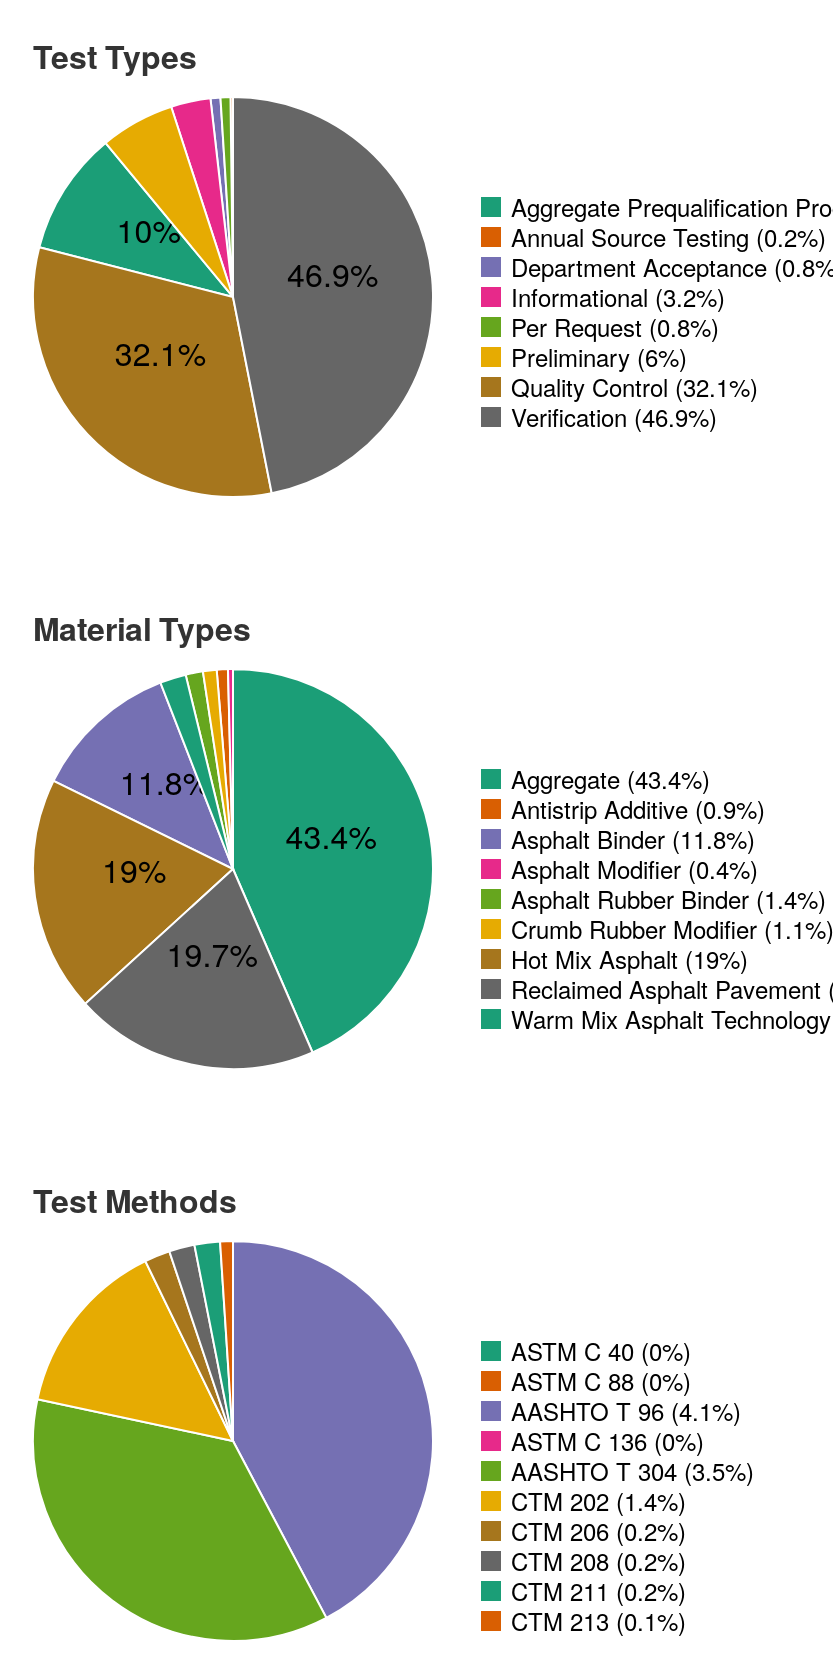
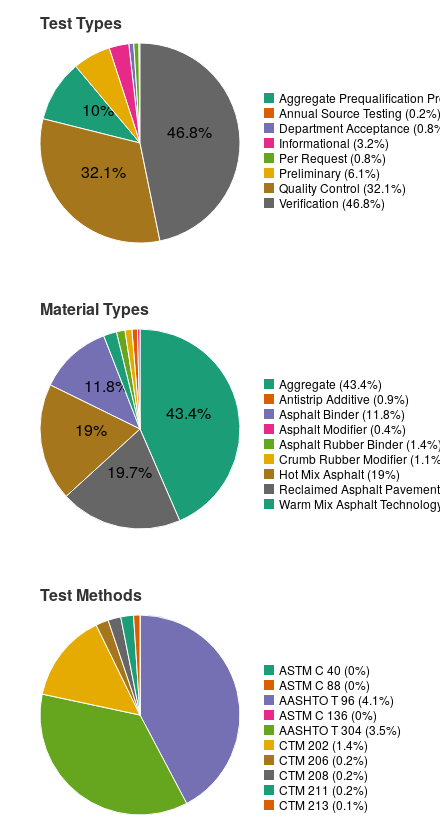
[287,250,378,296] 46.9% -> [167,120,212,143] 46.8%
[511,339,687,374] Preliminary (6%) -> [279,164,380,181] Preliminary (6.1%)
[511,399,717,434] Verification (46.9%) -> [279,194,385,211] Verification (46.8%)

